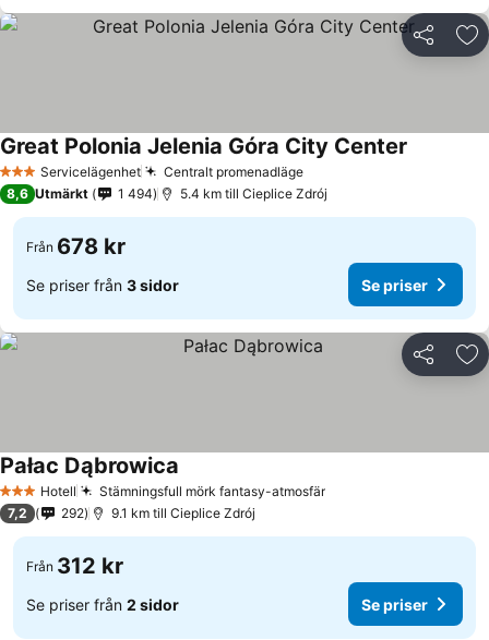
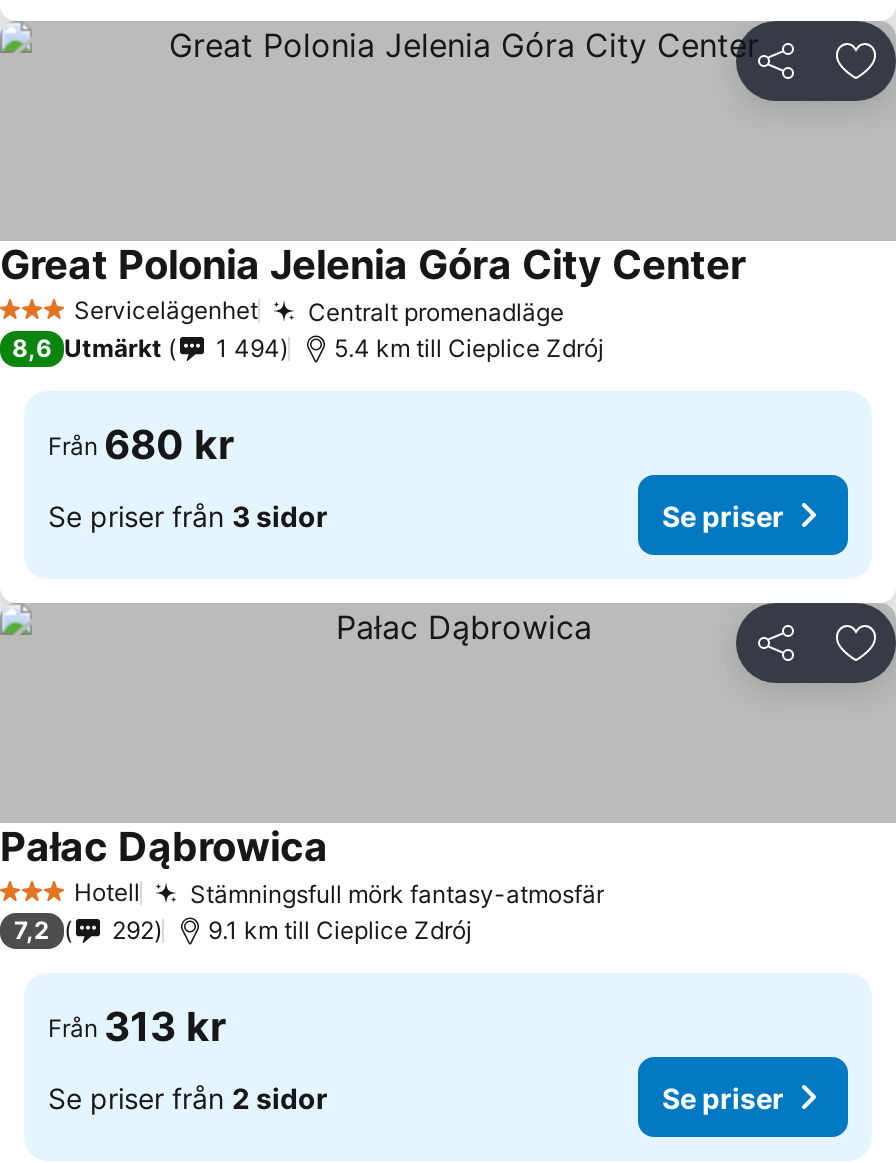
[26,233,126,259] Från 678 kr -> [48,421,234,469] Från 680 kr
[26,553,123,579] Från 312 kr -> [48,1003,226,1051] Från 313 kr

